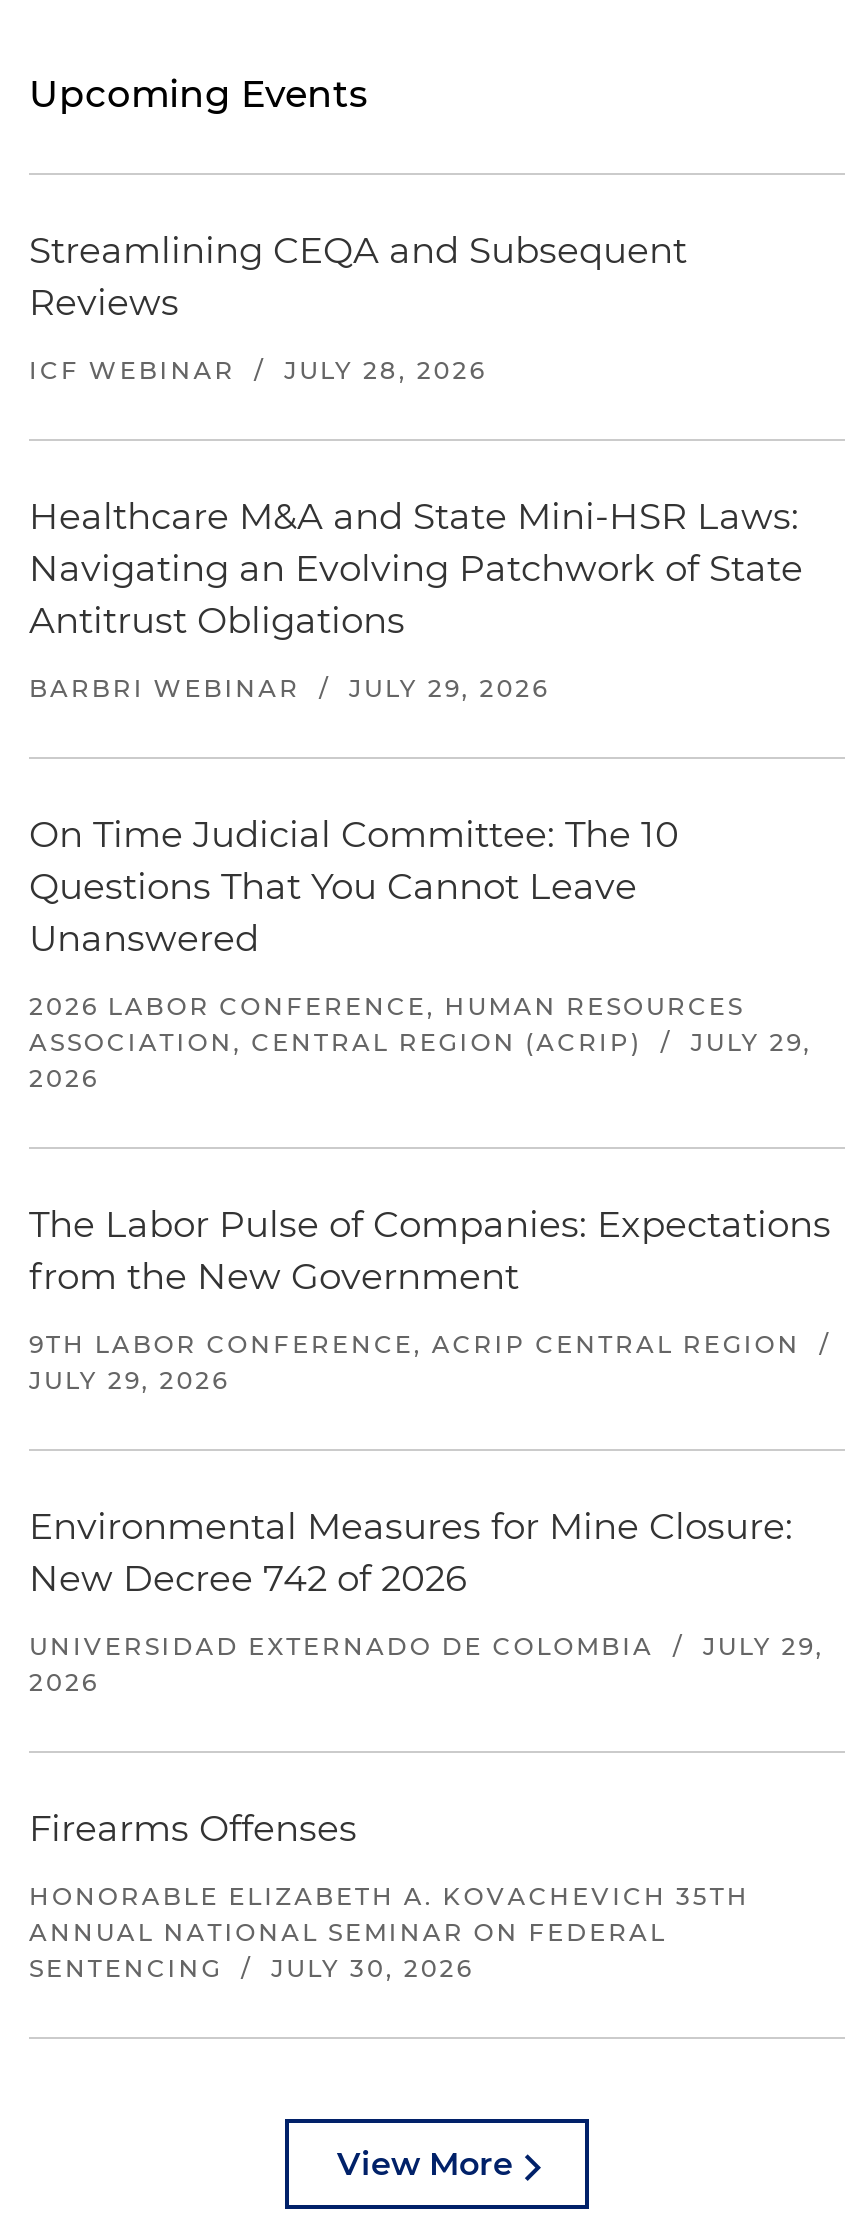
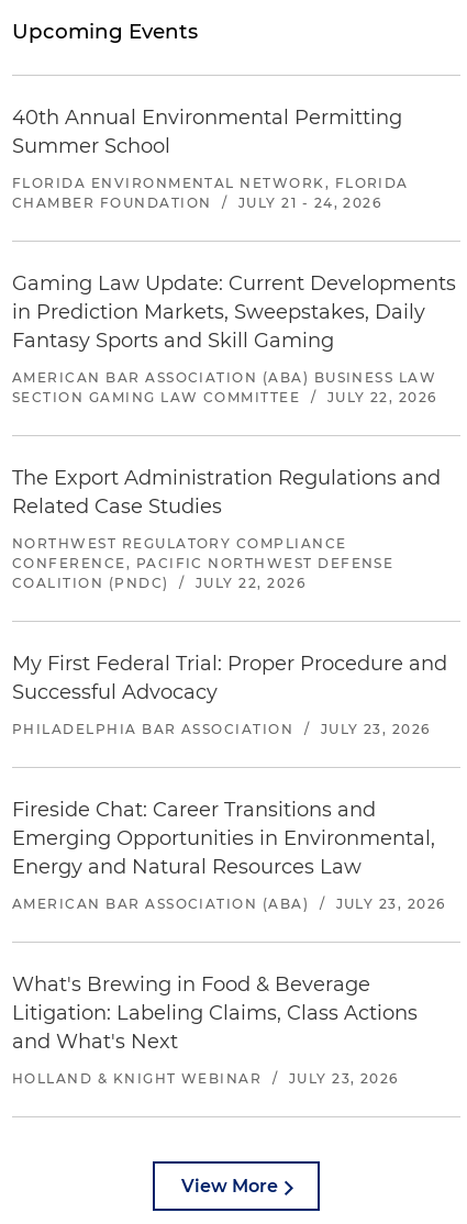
[29,229,687,325] Streamlining CEQA and Subsequent | Reviews -> [12,105,402,158] 40th Annual Environmental Permitting | Summer School
[29,355,486,385] ICF WEBINAR / JULY 28, 2026 -> [12,175,409,211] FLORIDA ENVIRONMENTAL NETWORK, FLORIDA | CHAMBER FOUNDATION / JULY 21 - 24, 2026
[29,495,803,643] Healthcare M&A and State Mini-HSR Laws: | Navigating an Evolving Patchwork of State | Antitrust Obligations -> [12,271,456,353] Gaming Law Update: Current Developments | in Prediction Markets, Sweepstakes, Daily | Fantasy Sports and Skill Gaming
[29,673,549,703] BARBRI WEBINAR / JULY 29, 2026 -> [12,369,437,405] AMERICAN BAR ASSOCIATION (ABA) BUSINESS LAW | SECTION GAMING LAW COMMITTEE / JULY 22, 2026
[29,813,679,961] On Time Judicial Committee: The 10 | Questions That You Cannot Leave | Unanswered -> [12,466,441,519] The Export Administration Regulations and | Related Case Studies
[29,991,812,1093] 2026 LABOR CONFERENCE, HUMAN RESOURCES | ASSOCIATION, CENTRAL REGION (ACRIP) / JULY 29, | 2026 -> [12,535,394,591] NORTHWEST REGULATORY COMPLIANCE | CONFERENCE, PACIFIC NORTHWEST DEFENSE | COALITION (PNDC) / JULY 22, 2026
[29,1203,831,1299] The Labor Pulse of Companies: Expectations | from the New Government -> [12,652,447,704] My First Federal Trial: Proper Procedure and | Successful Advocacy
[29,1329,830,1395] 9TH LABOR CONFERENCE, ACRIP CENTRAL REGION / | JULY 29, 2026 -> [12,721,430,737] PHILADELPHIA BAR ASSOCIATION / JULY 23, 2026
[29,1505,793,1601] Environmental Measures for Mine Closure: | New Decree 742 of 2026 -> [12,798,435,879] Fireside Chat: Career Transitions and | Emerging Opportunities in Environmental, | Energy and Natural Resources Law
[29,1631,824,1697] UNIVERSIDAD EXTERNADO DE COLOMBIA / JULY 29, | 2026 -> [12,895,446,912] AMERICAN BAR ASSOCIATION (ABA) / JULY 23, 2026
[29,1807,357,1851] Firearms Offenses -> [12,972,418,1054] What's Brewing in Food & Beverage | Litigation: Labeling Claims, Class Actions | and What's Next
[29,1881,750,1983] HONORABLE ELIZABETH A. KOVACHEVICH 35TH | ANNUAL NATIONAL SEMINAR ON FEDERAL | SENTENCING / JULY 30, 2026 -> [12,1070,399,1087] HOLLAND & KNIGHT WEBINAR / JULY 23, 2026

